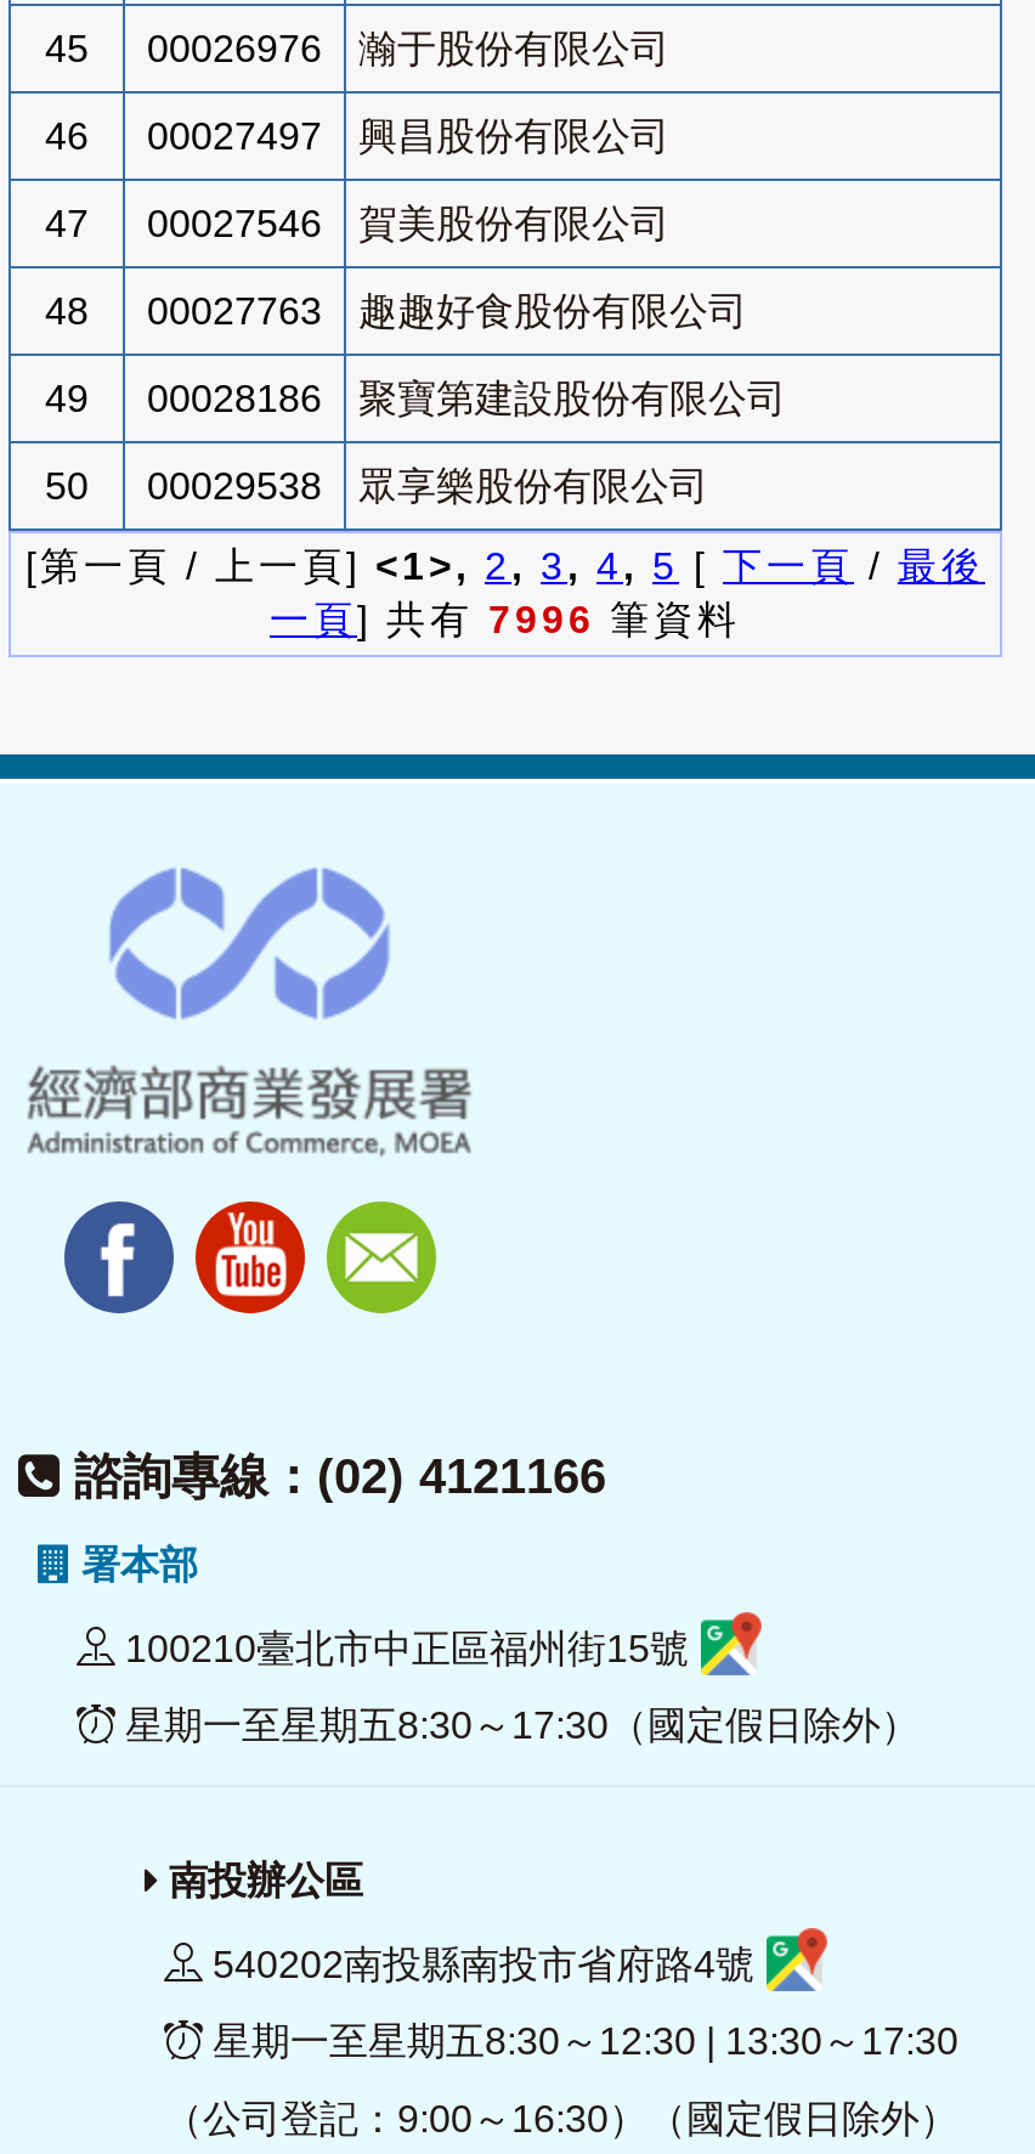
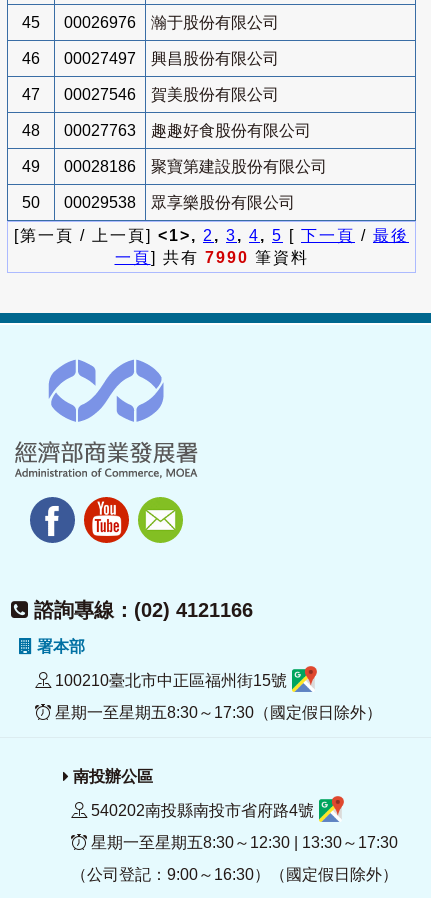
[270,599,741,640] 一頁] 共有7996筆資料 -> [114,249,308,266] 一頁] 共有7990筆資料

